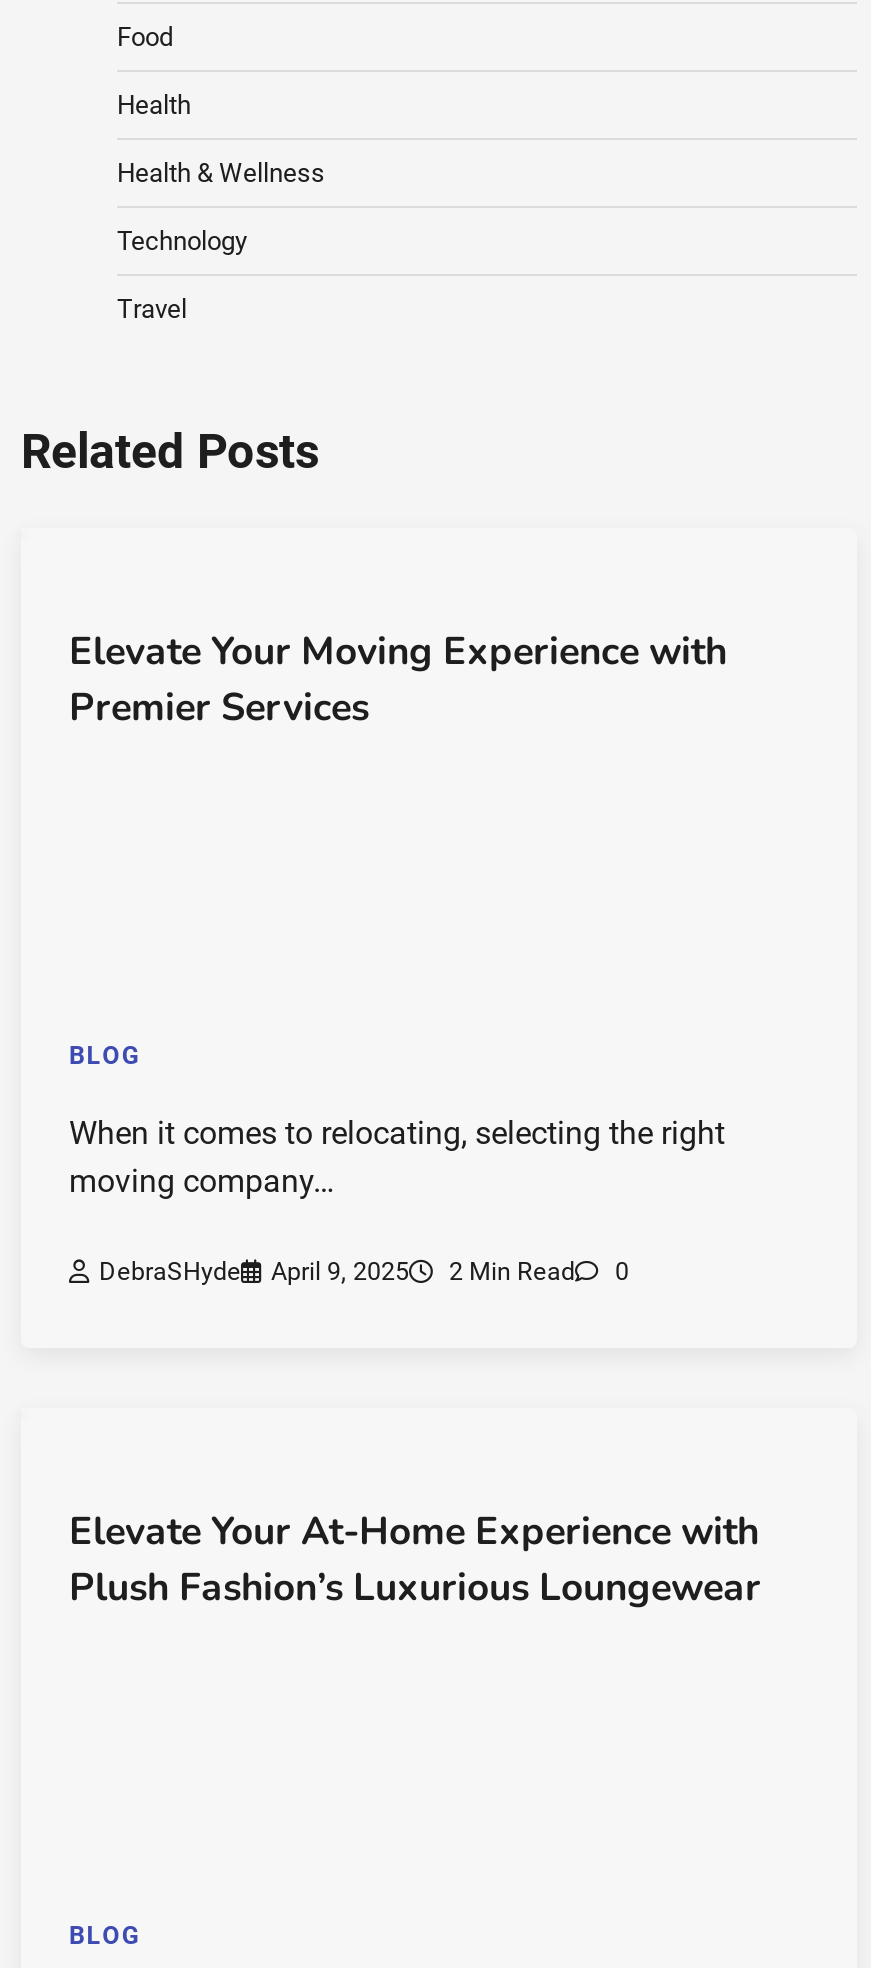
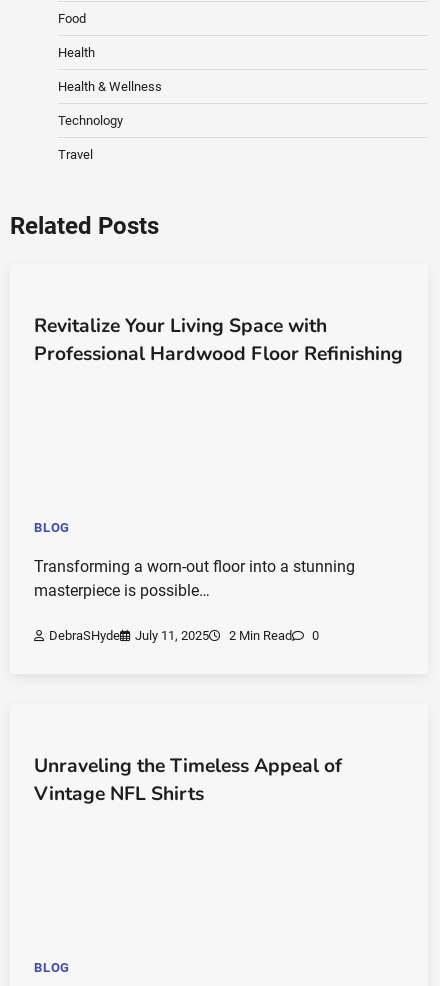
[69,625,727,733] Elevate Your Moving Experience with | Premier Services -> [34,313,403,367] Revitalize Your Living Space with | Professional Hardwood Floor Refinishing
[69,1114,725,1200] When it comes to relocating, selecting the right | moving company… -> [34,557,355,600] Transforming a worn-out floor into a stunning | masterpiece is possible…
[99,1256,629,1286] DebraSHyde April 9, 2025 2 Min Read 0 -> [49,628,319,643] DebraSHyde July 11, 2025 2 Min Read 0
[69,1505,761,1613] Elevate Your At-Home Experience with | Plush Fashion’s Luxurious Loungewear -> [34,753,342,807] Unraveling the Timeless Appeal of | Vintage NFL Shirts

